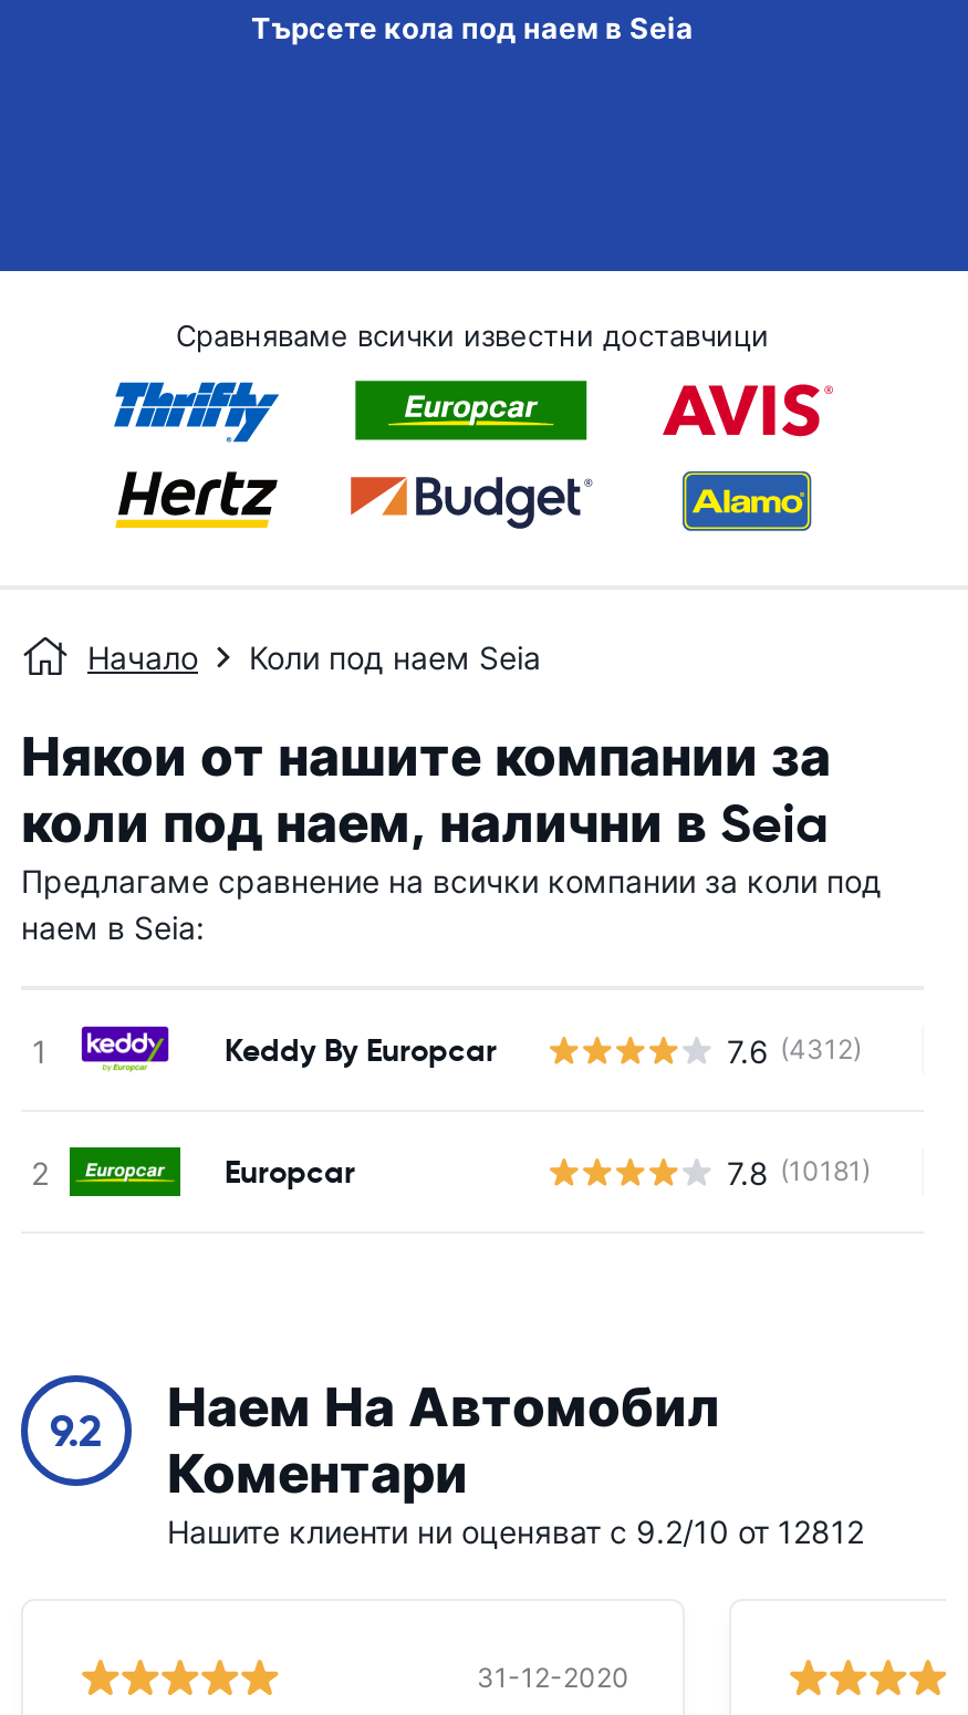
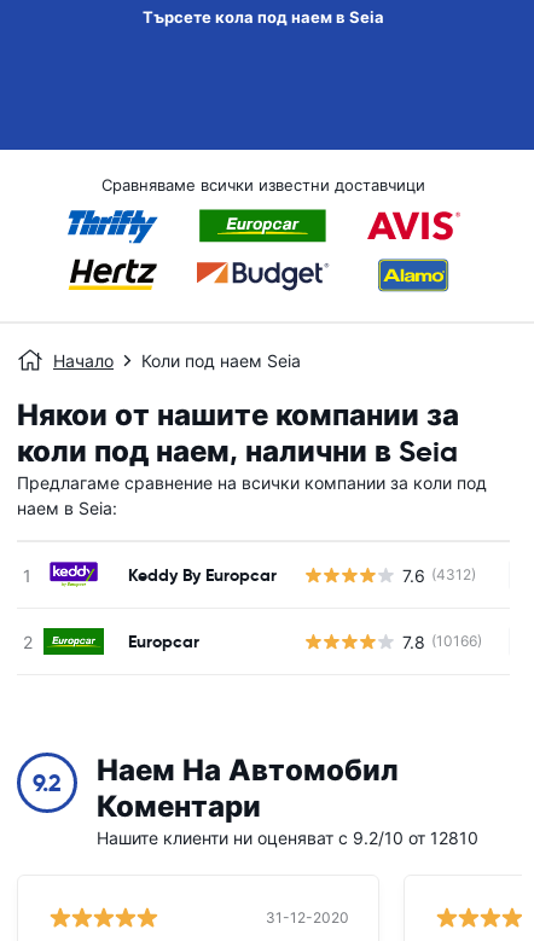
[727,1153,871,1191] 7.8 (10181) -> [402,631,482,652] 7.8 (10166)
[167,1513,864,1550] Нашите клиенти ни оценяват с 9.2/10 от 12812 -> [97,827,478,848] Нашите клиенти ни оценяват с 9.2/10 от 12810

